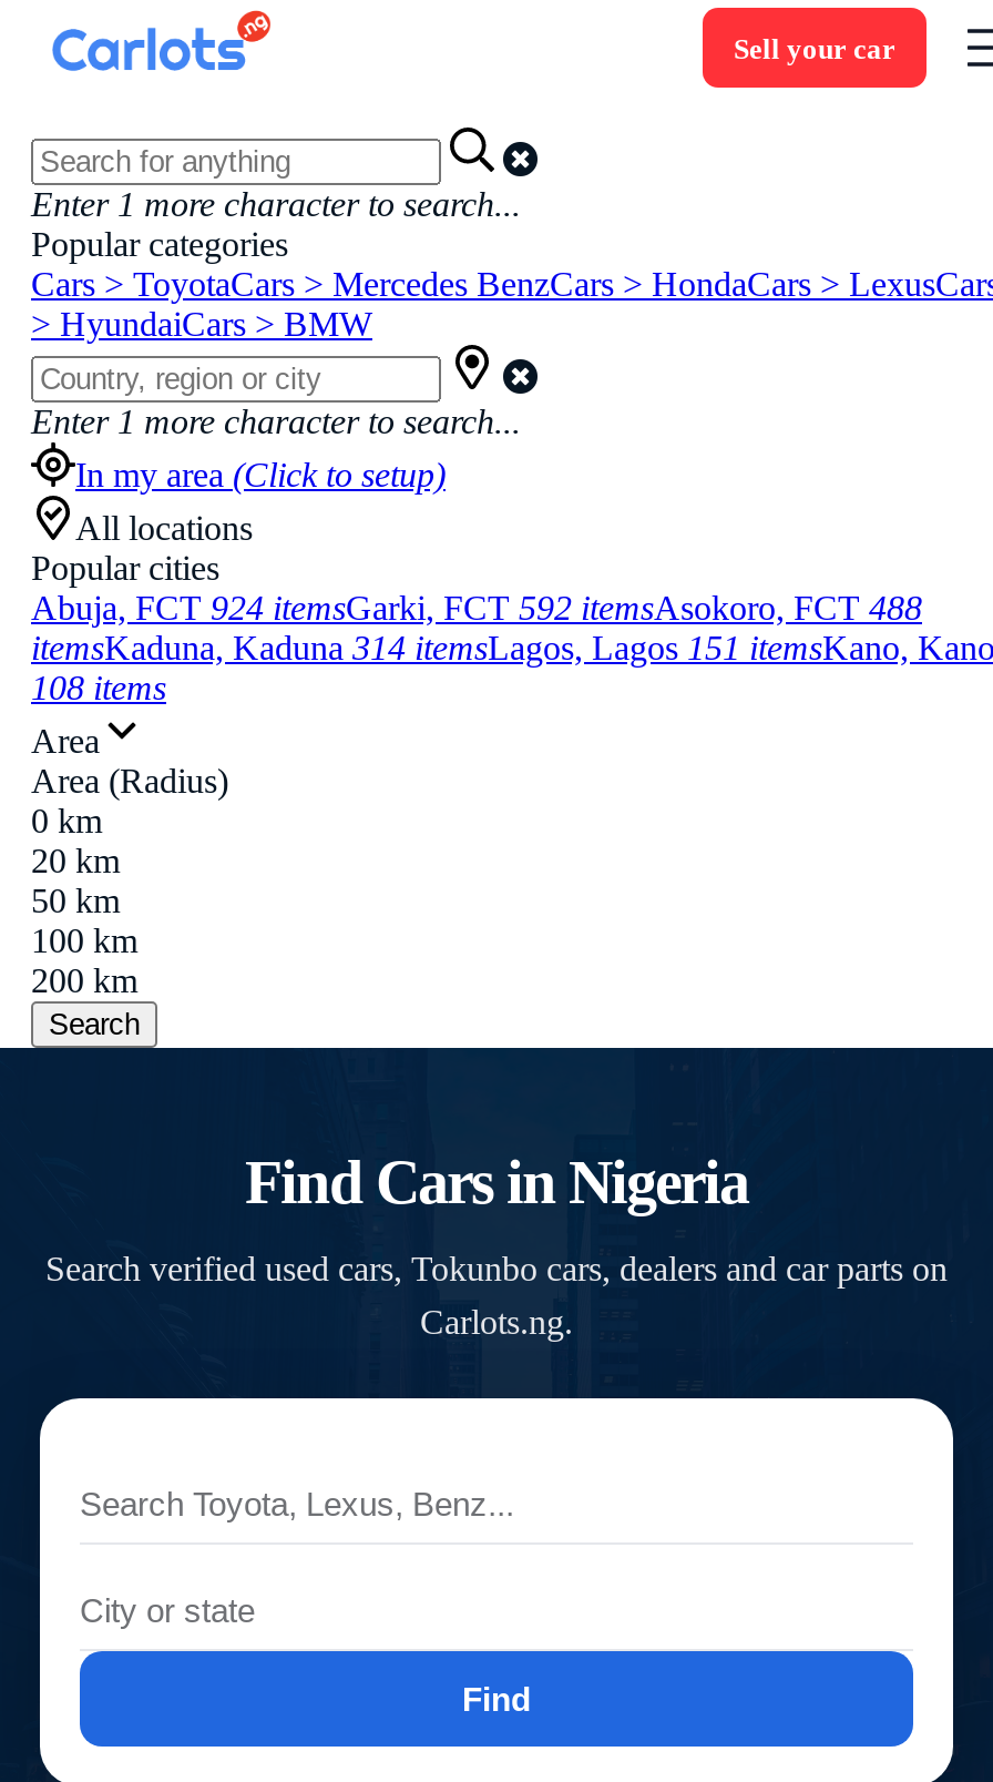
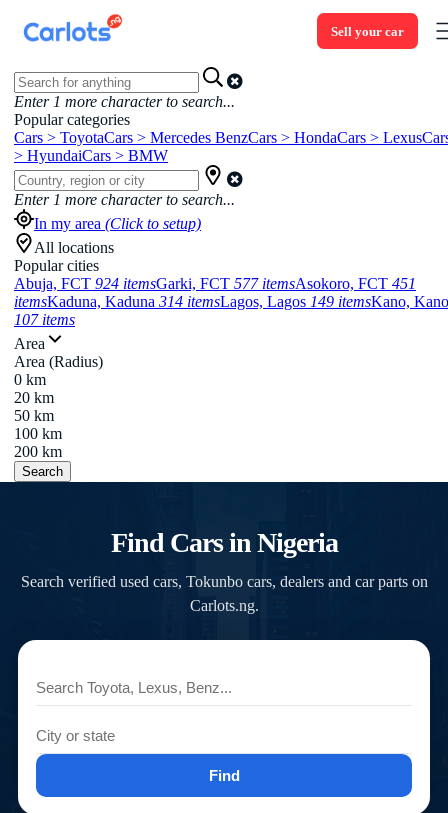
[31,589,922,627] Abuja, FCT 924 itemsGarki, FCT 592 itemsAsokoro, FCT 488 -> [14,275,416,292] Abuja, FCT 924 itemsGarki, FCT 577 itemsAsokoro, FCT 451
[31,629,993,666] itemsKaduna, Kaduna 314 itemsLagos, Lagos 151 itemsKano, Kano -> [14,293,448,310] itemsKaduna, Kaduna 314 itemsLagos, Lagos 149 itemsKano, Kano
[31,669,166,706] 108 items -> [14,311,75,328] 107 items

